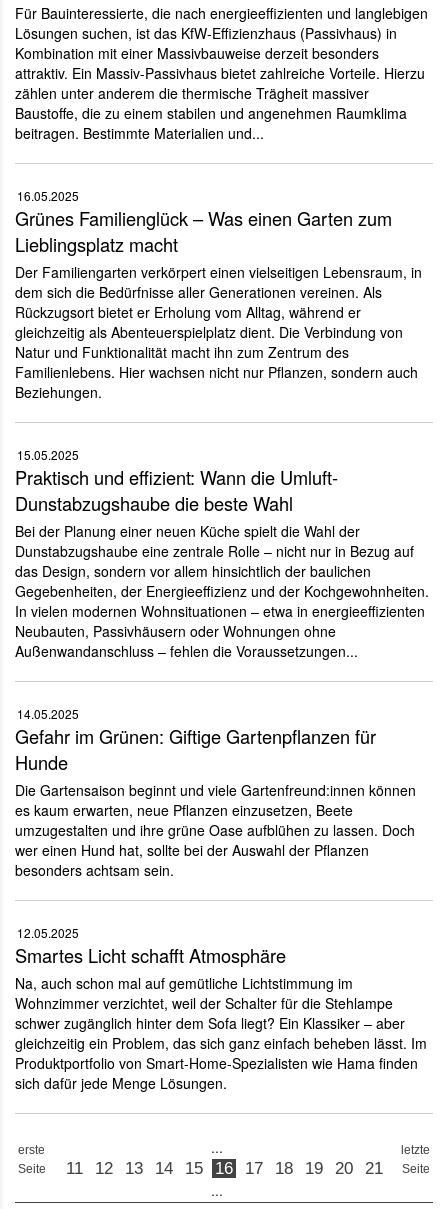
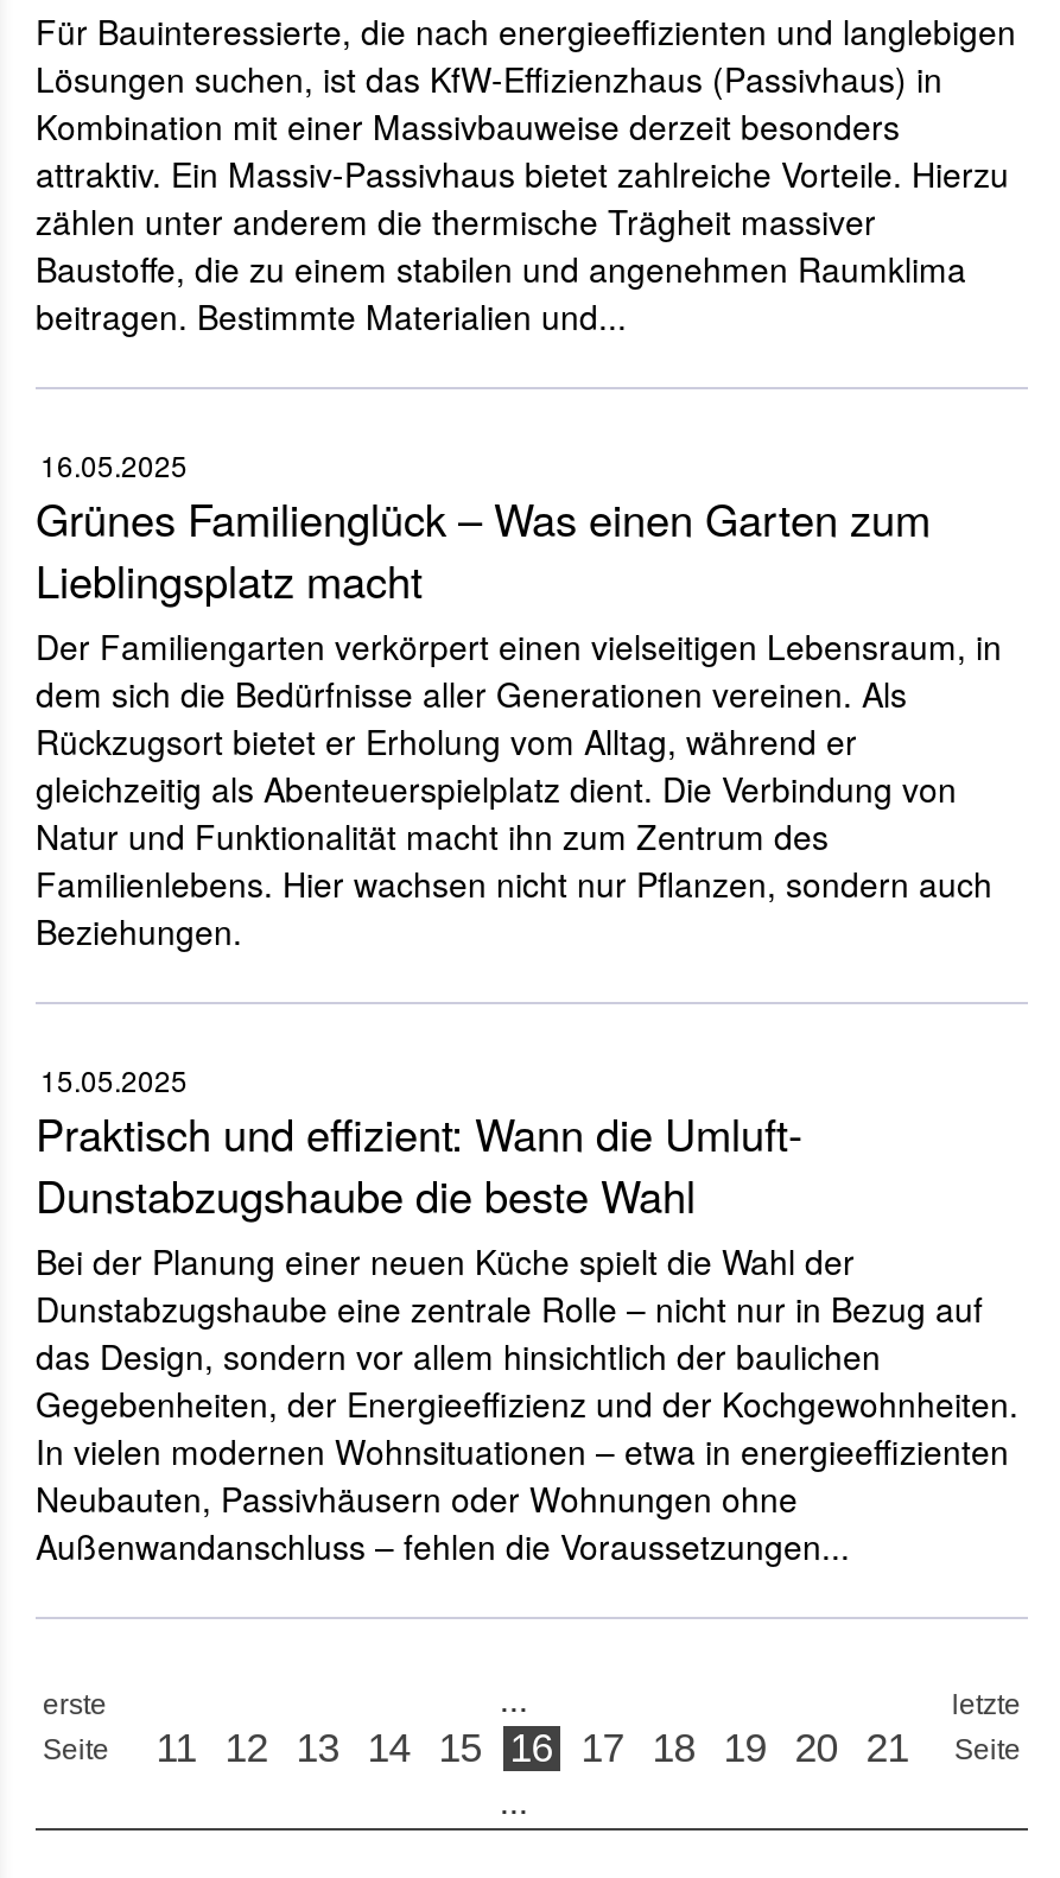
[15,705,427,1093] 14.05.2025 | Gefahr im Grünen: Giftige Gartenpflanzen für | Hunde | Die Gartensaison beginnt und viele Gartenfreund:innen können | es kaum erwarten, neue Pflanzen einzusetzen, Beete | umzugestalten und ihre grüne Oase aufblühen zu lassen. Doch | wer einen Hund hat, sollte bei der Auswahl der Pflanzen | besonders achtsam sein. | 12.05.2025 | Smartes Licht schafft Atmosphäre | Na, auch schon mal auf gemütliche Lichtstimmung im | Wohnzimmer verzichtet, weil der Schalter für die Stehlampe | schwer zugänglich hinter dem Sofa liegt? Ein Klassiker – aber | gleichzeitig ein Problem, das sich ganz einfach beheben lässt. Im | Produktportfolio von Smart-Home-Spezialisten wie Hama finden | sich dafür jede Menge Lösungen. -> none

